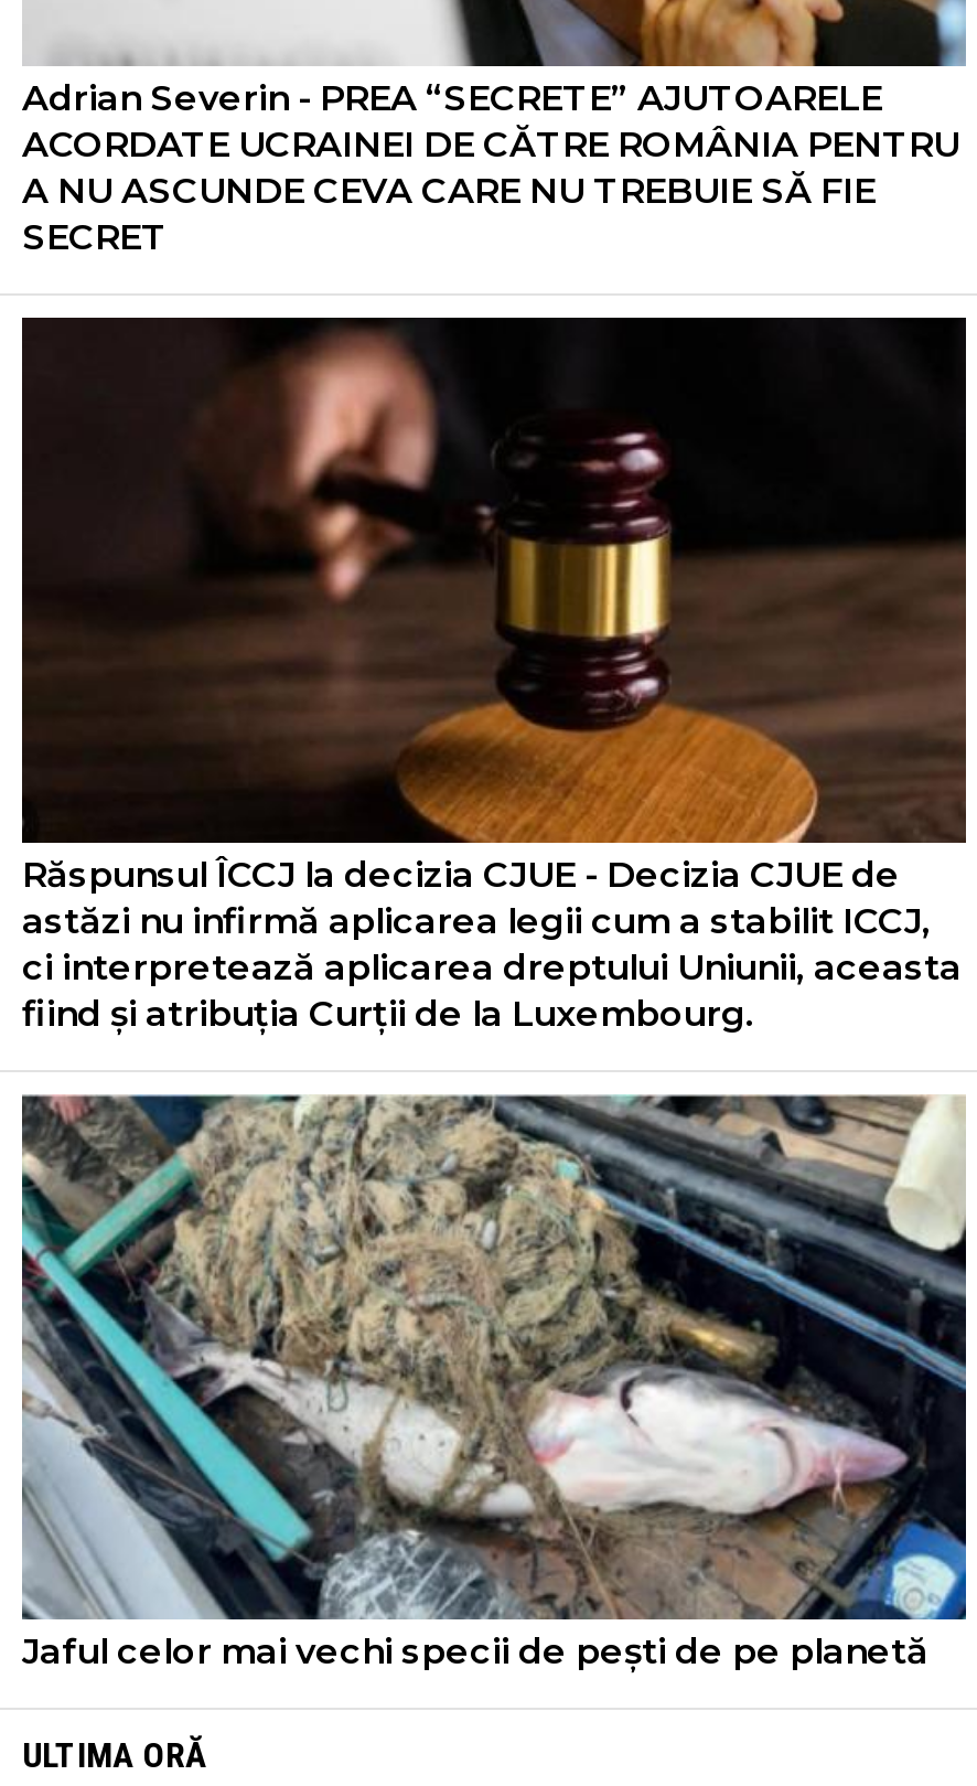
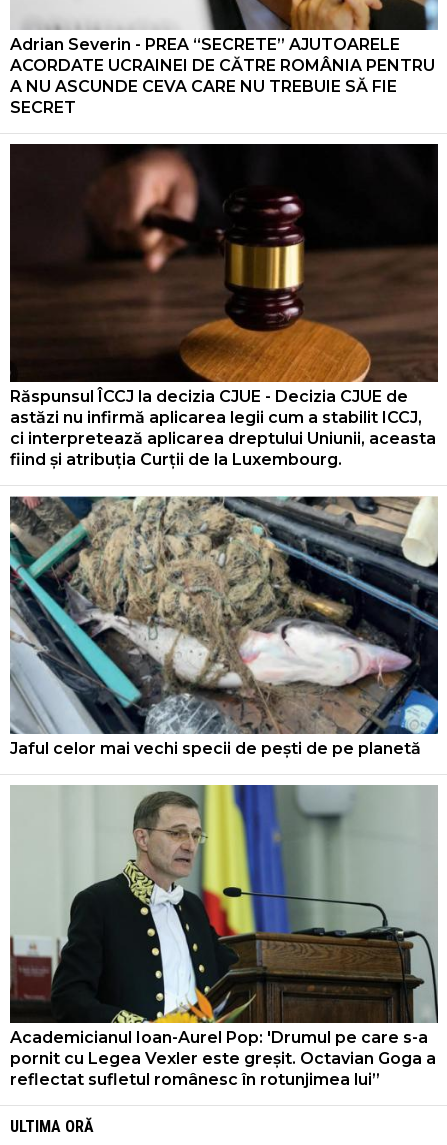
none -> [10,784,438,1088] [image] | Academicianul Ioan-Aurel Pop: 'Drumul pe care s-a | pornit cu Legea Vexler este greșit. Octavian Goga a | reflectat sufletul românesc în rotunjimea lui”

